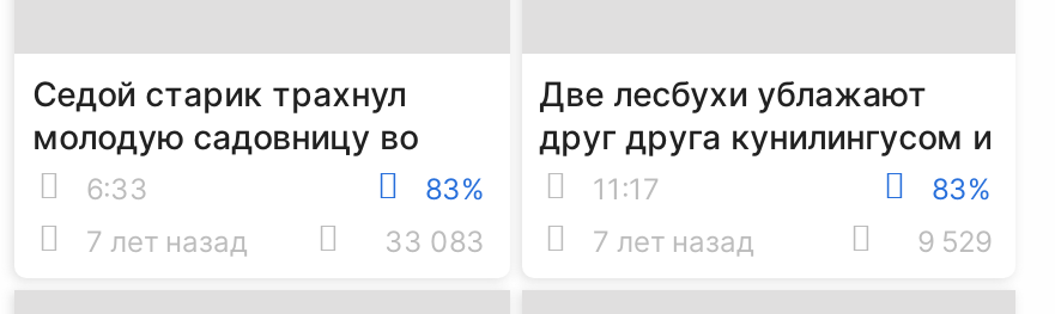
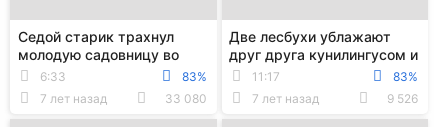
[384,224,485,260] 33 083 -> [164,91,206,106] 33 080
[917,224,992,260] 9 529 -> [387,91,418,106] 9 526

